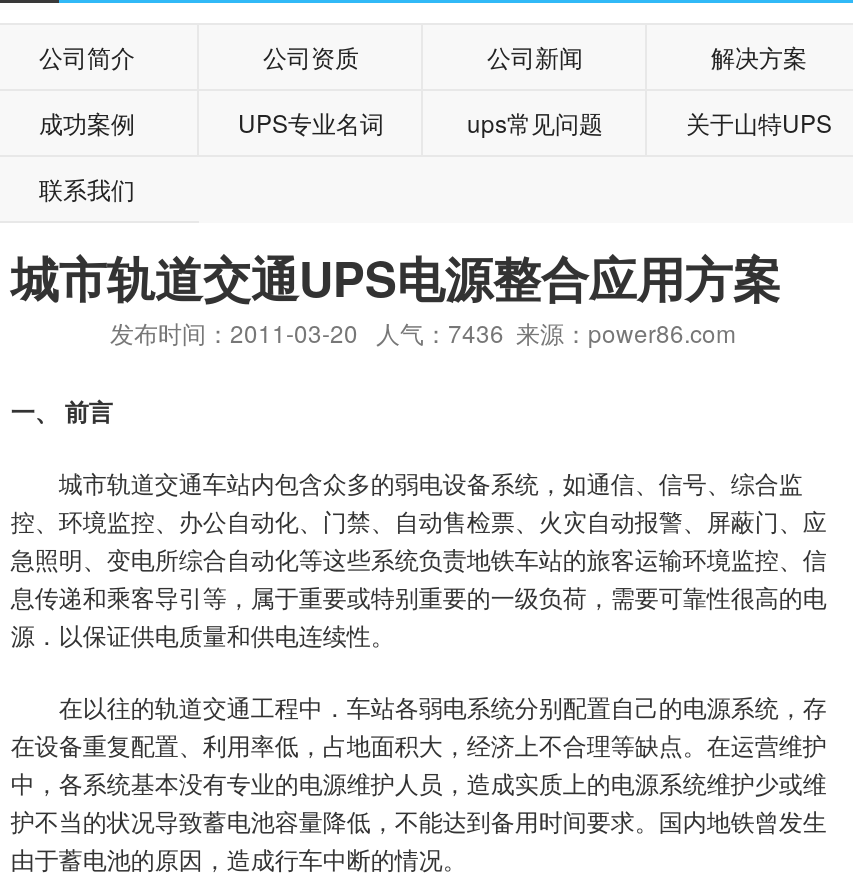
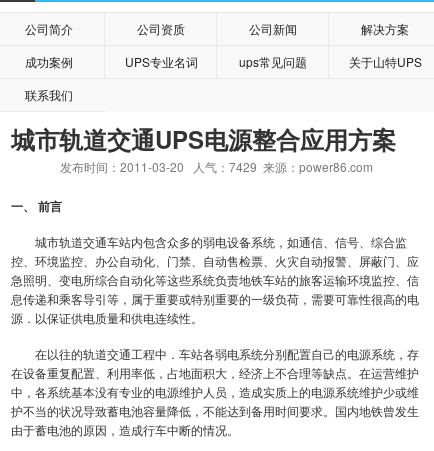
[110,315,736,349] 发布时间：2011-03-20 人气：7436 来源：power86.com -> [60,158,373,175] 发布时间：2011-03-20 人气：7429 来源：power86.com

